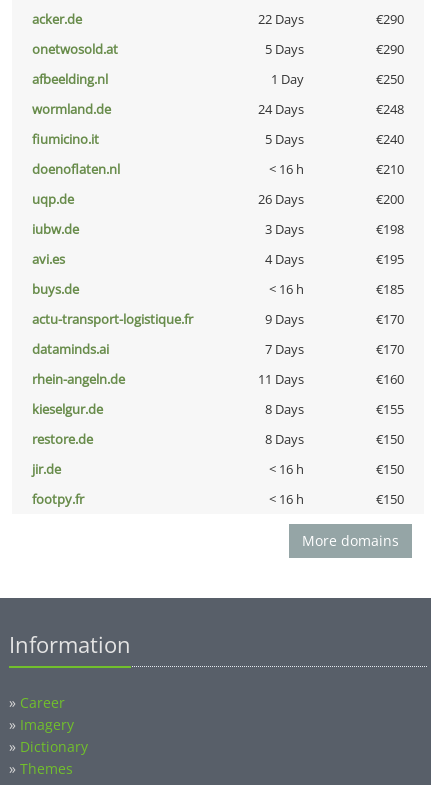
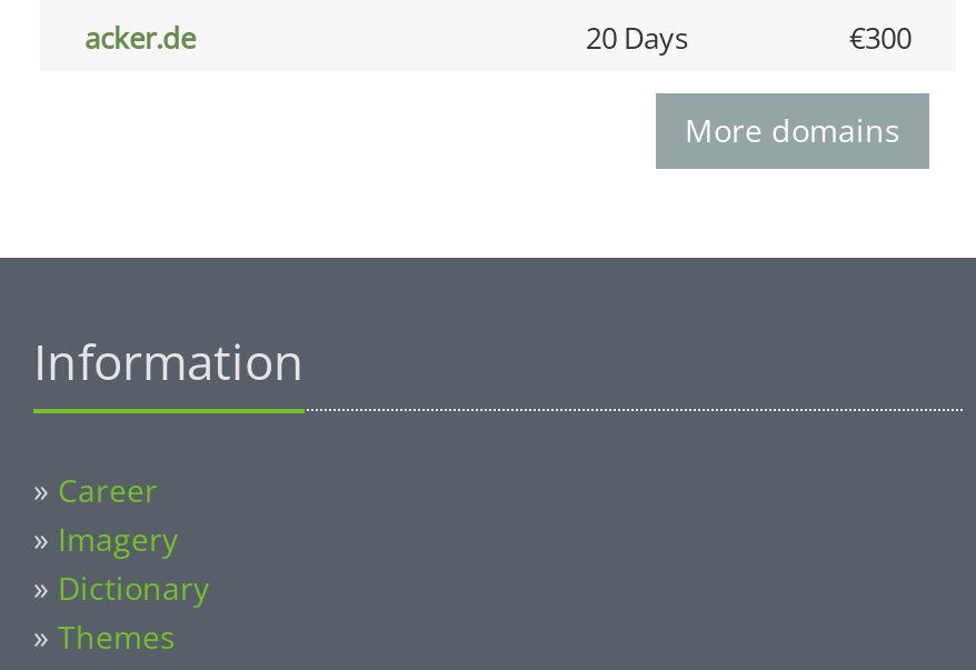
[32,10,404,508] 22 Days | €290 | onetwosold.at | 5 Days | €290 | afbeelding.nl | 1 Day | €250 | wormland.de | 24 Days | €248 | fiumicino.it | 5 Days | €240 | doenoflaten.nl | < 16 h | €210 | uqp.de | 26 Days | €200 | iubw.de | 3 Days | €198 | avi.es | 4 Days | €195 | buys.de | < 16 h | €185 | actu-transport-logistique.fr | 9 Days | €170 | dataminds.ai | 7 Days | €170 | rhein-angeln.de | 11 Days | €160 | kieselgur.de | 8 Days | €155 | restore.de | 8 Days | €150 | jir.de | < 16 h | €150 | footpy.fr | < 16 h | €150 -> [586,18,912,58] 20 Days | €300

